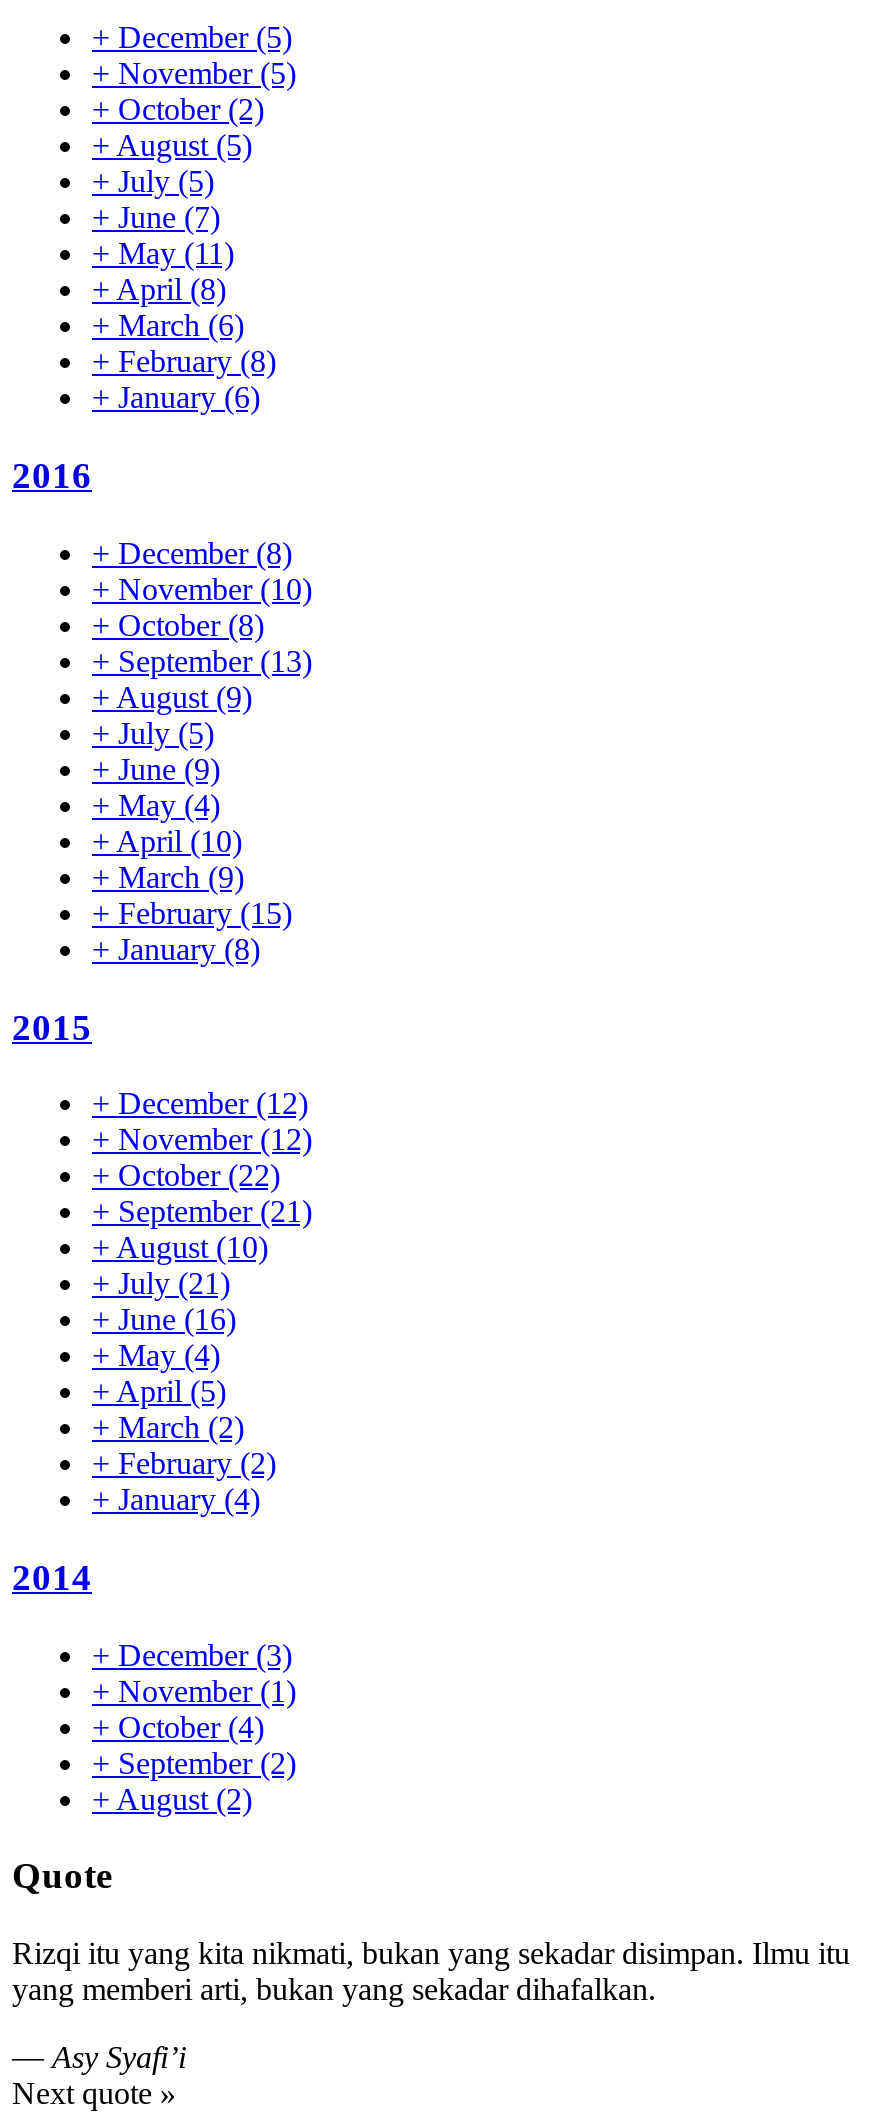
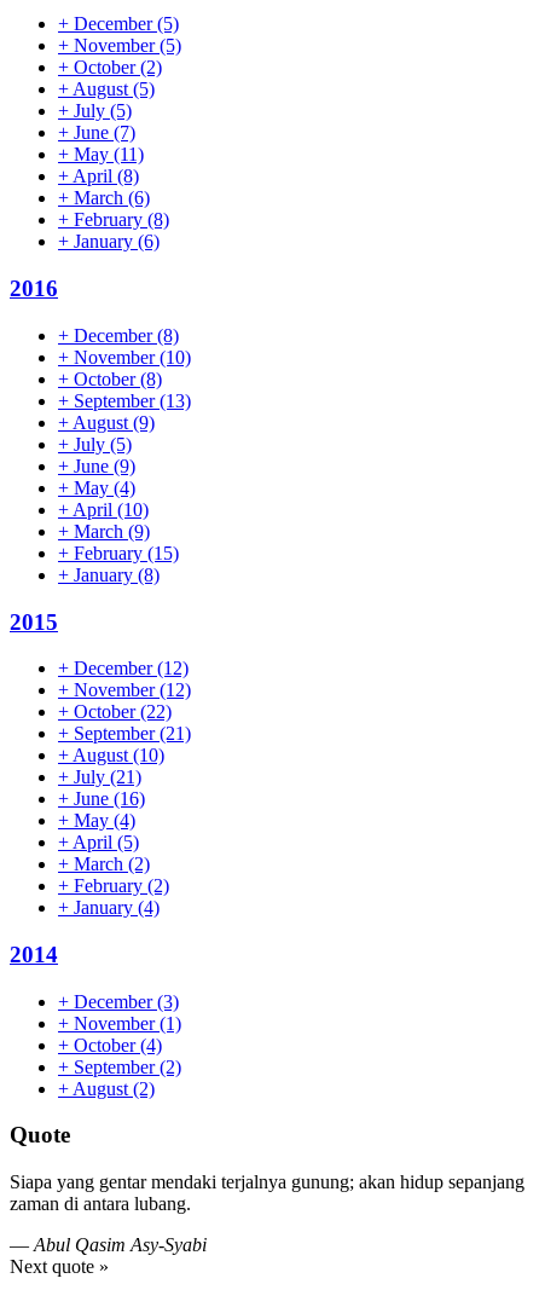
[12,1936,850,2006] Rizqi itu yang kita nikmati, bukan yang sekadar disimpan. Ilmu itu | yang memberi arti, bukan yang sekadar dihafalkan. -> [10,1172,524,1214] Siapa yang gentar mendaki terjalnya gunung; akan hidup sepanjang | zaman di antara lubang.
[12,2040,186,2074] — Asy Syafi’i -> [10,1235,207,1255] — Abul Qasim Asy-Syabi

